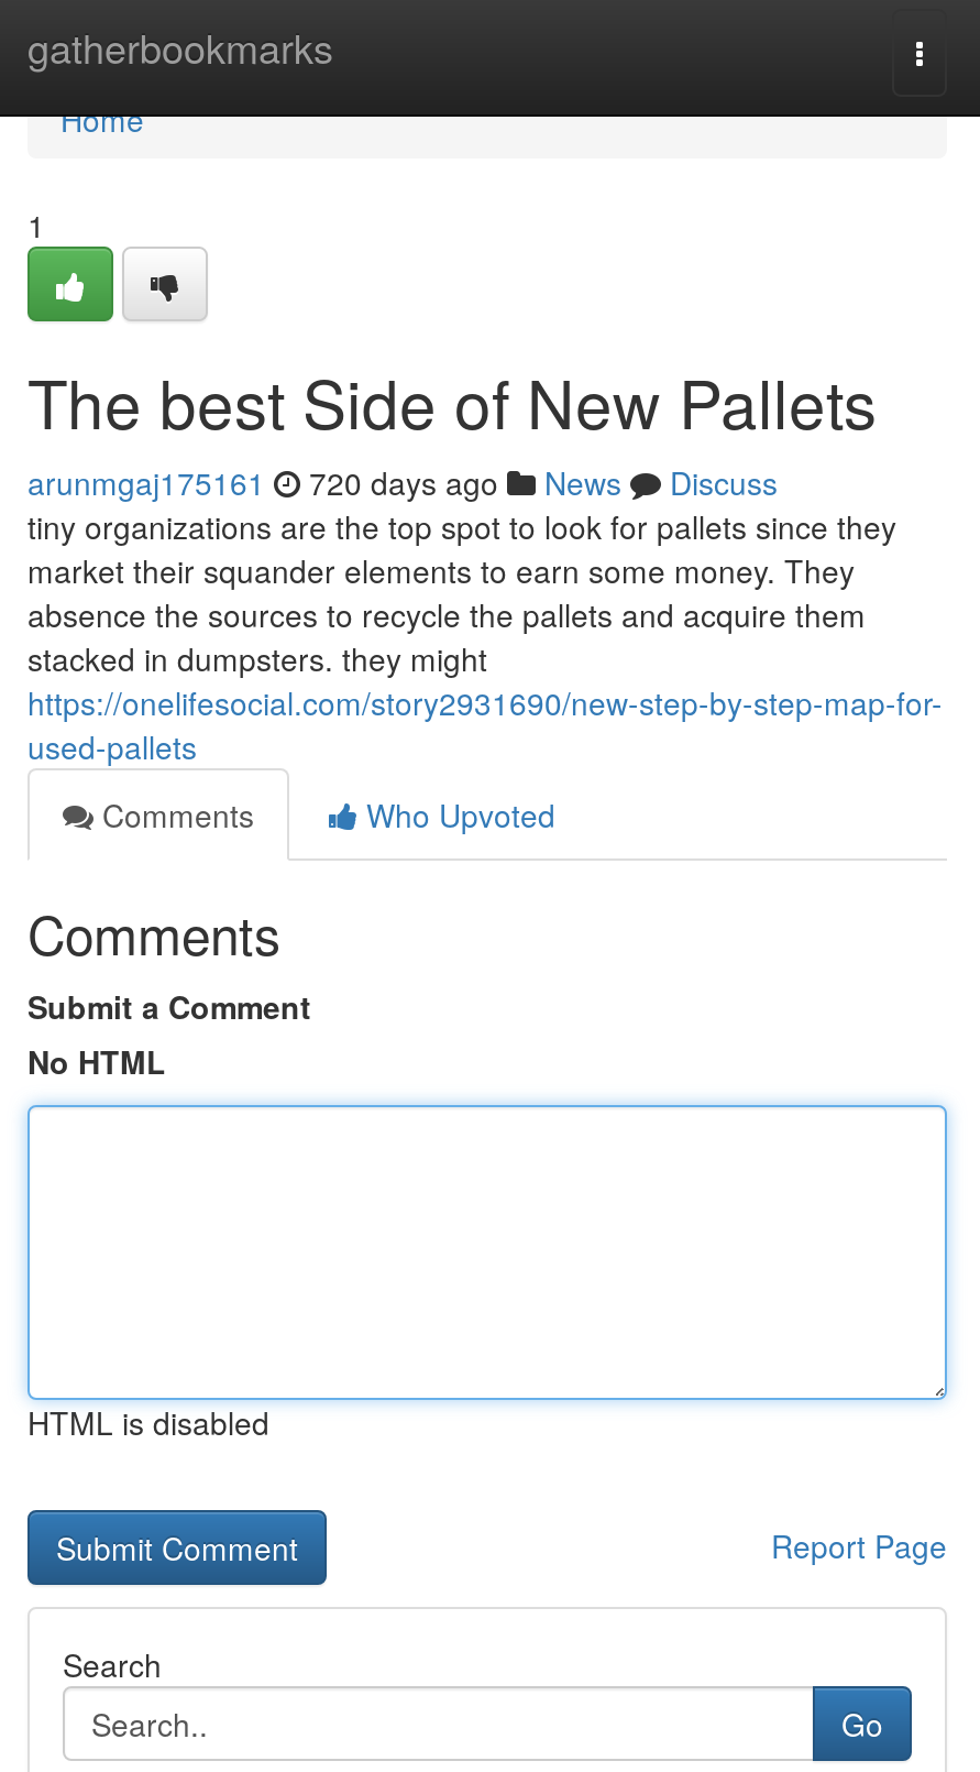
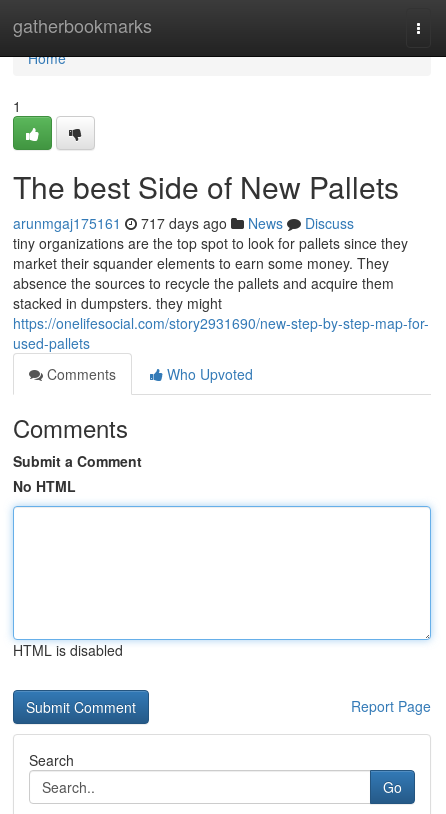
[27,460,778,504] arunmgaj175161 720 days ago News Discuss -> [13,213,354,233] arunmgaj175161 717 days ago News Discuss

